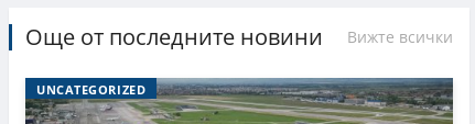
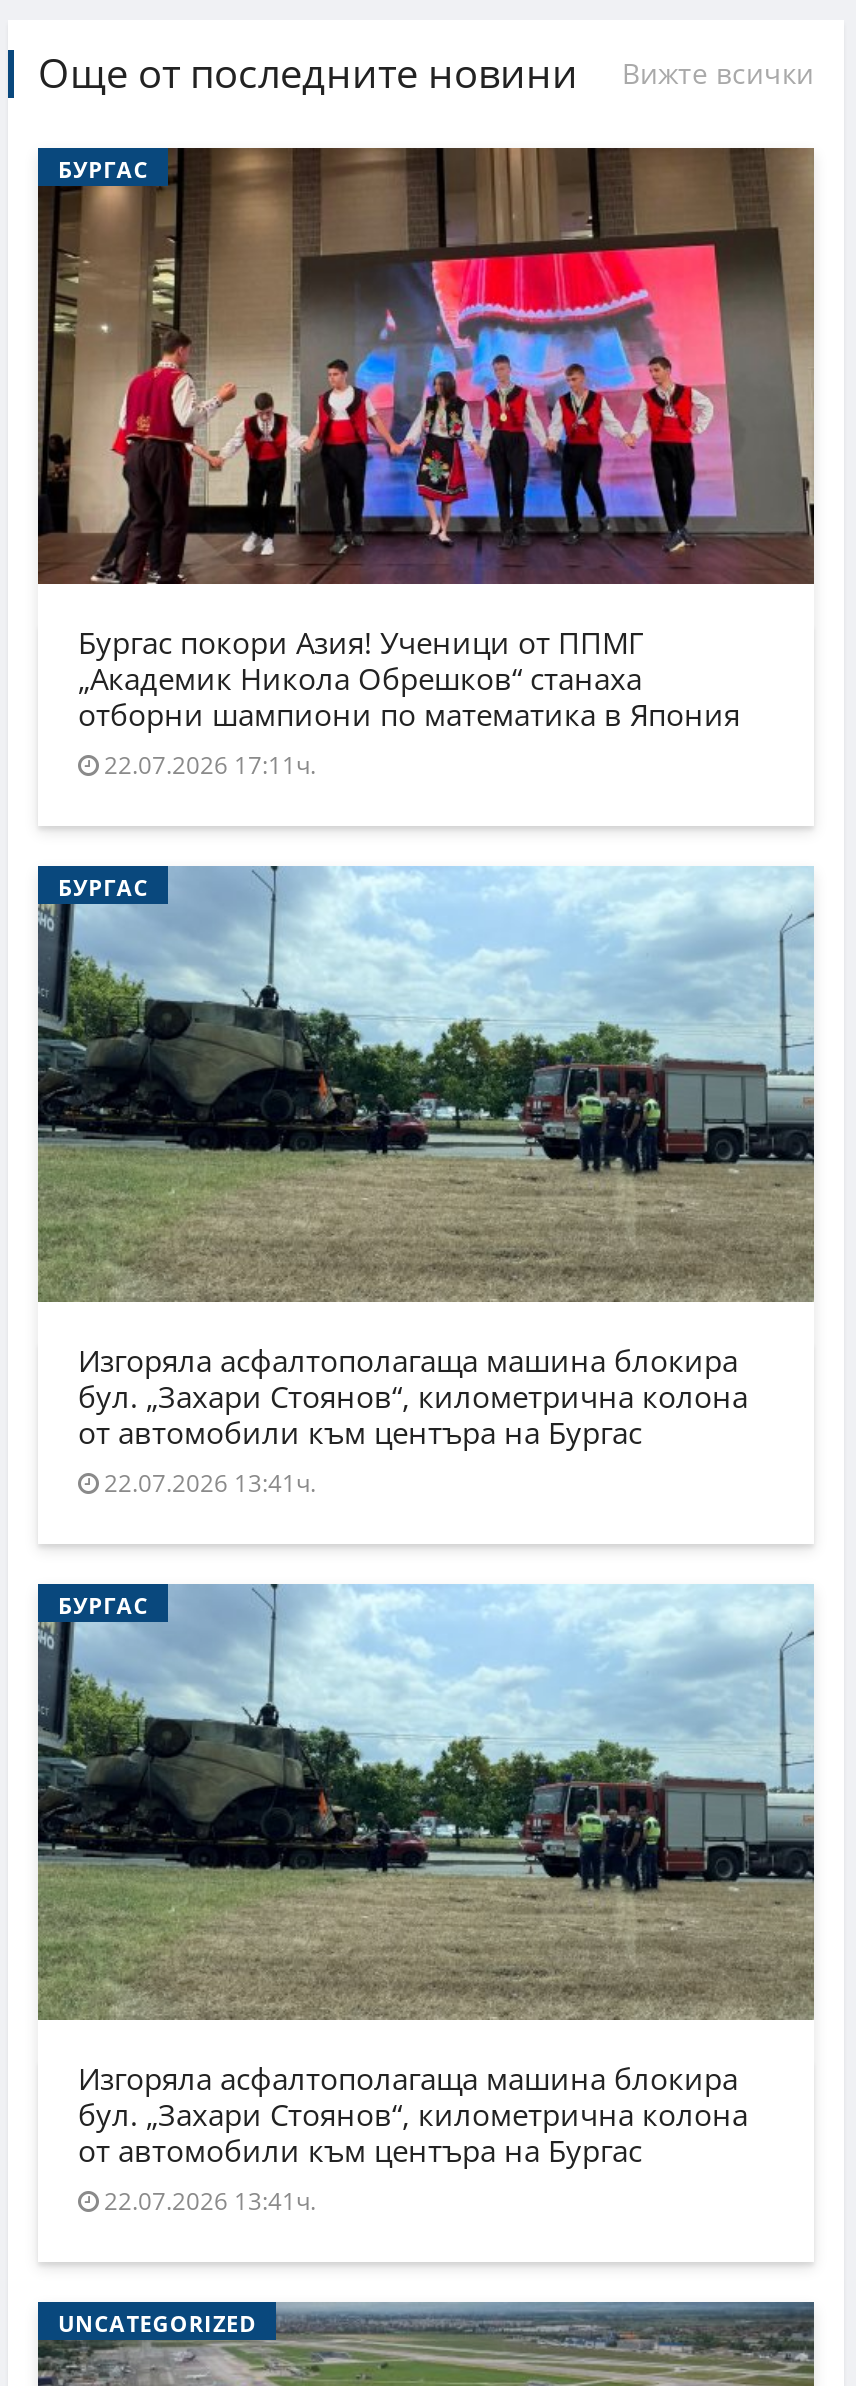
none -> [36,146,814,586] [image] | БУРГАС
none -> [36,864,814,1304] [image] | БУРГАС
none -> [36,1582,814,2022] [image] | БУРГАС
none -> [78,622,740,782] Бургас покори Азия! Ученици от ППМГ | „Академик Никола Обрешков“ станаха | отборни шампиони по математика в Япония | 22.07.2026 17:11ч.
none -> [78,1340,748,1500] Изгоряла асфалтополагаща машина блокира | бул. „Захари Стоянов“, километрична колона | от автомобили към центъра на Бургас | 22.07.2026 13:41ч.
none -> [78,2058,748,2218] Изгоряла асфалтополагаща машина блокира | бул. „Захари Стоянов“, километрична колона | от автомобили към центъра на Бургас | 22.07.2026 13:41ч.

